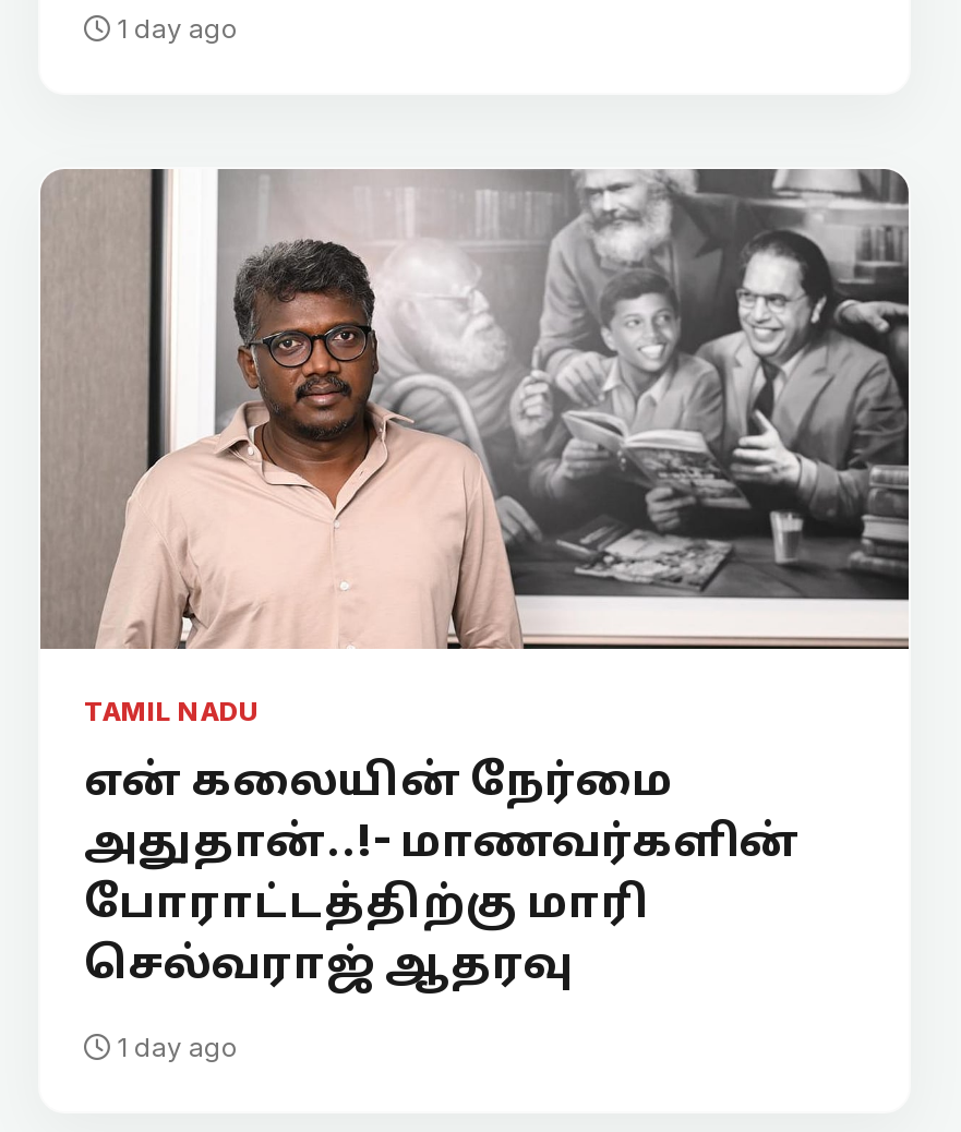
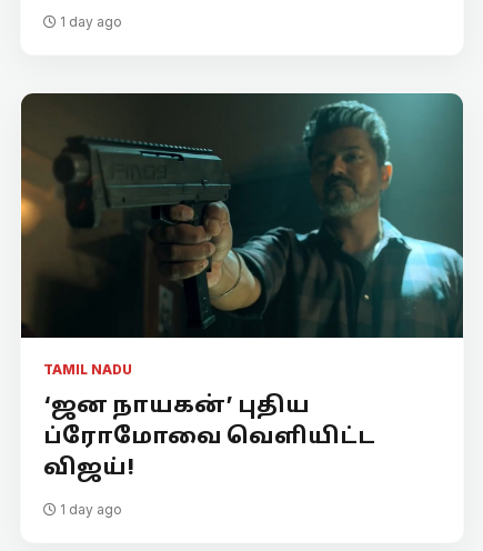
[40,169,911,651] [image] -> [21,92,464,339] [image]
[84,754,800,989] என் கலையின் நேர்மை | அதுதான்..!- மாணவர்களின் | போராட்டத்திற்கு மாரி | செல்வராஜ் ஆதரவு -> [43,391,375,480] ‘ஜன நாயகன்’ புதிய | ப்ரோமோவை வெளியிட்ட | விஜய்!

